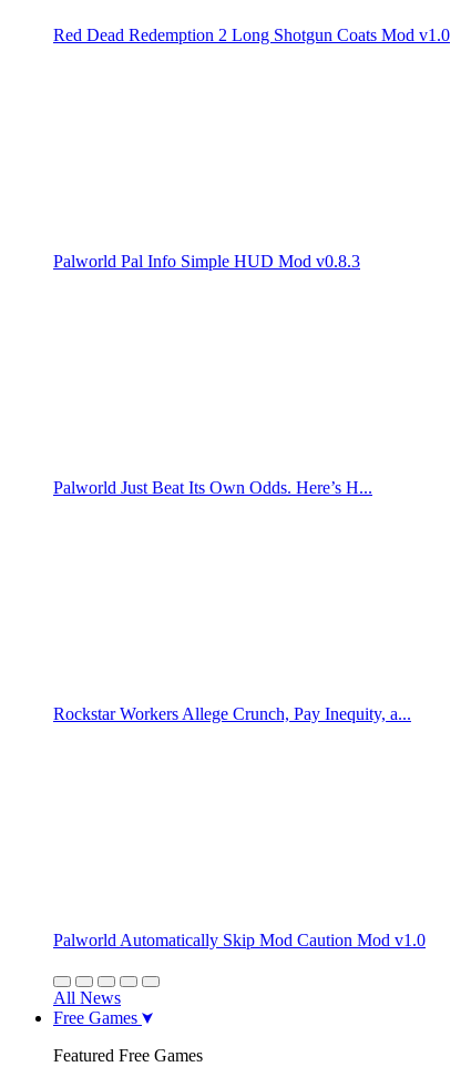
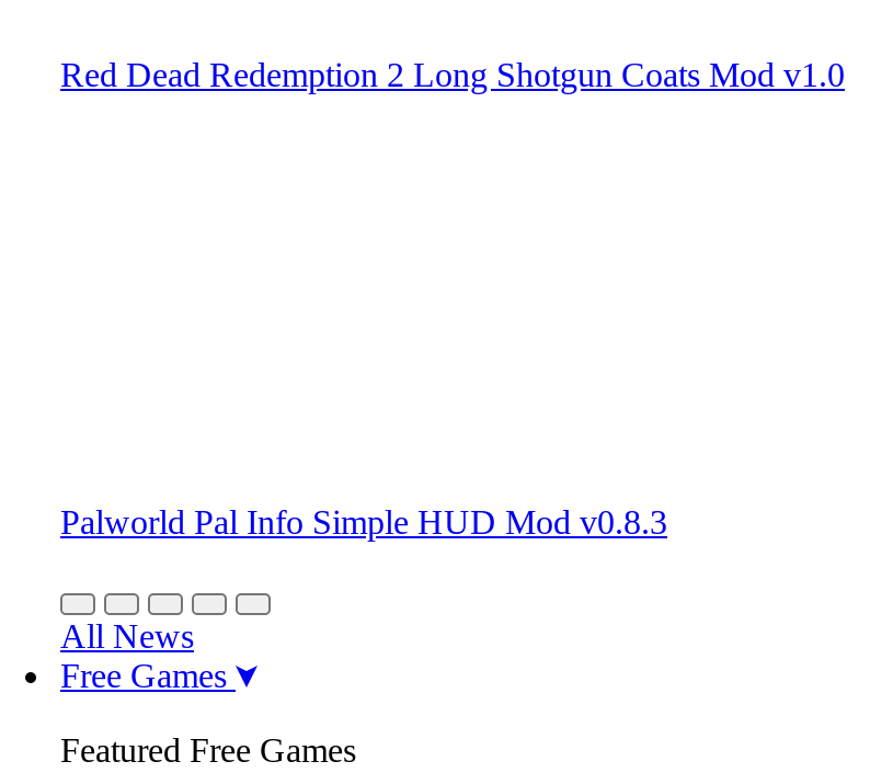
[53,478,372,497] Palworld Just Beat Its Own Odds. Here’s H... -> none
[53,704,411,723] Rockstar Workers Allege Crunch, Pay Inequity, a... -> none
[53,931,426,949] Palworld Automatically Skip Mod Caution Mod v1.0 -> none

